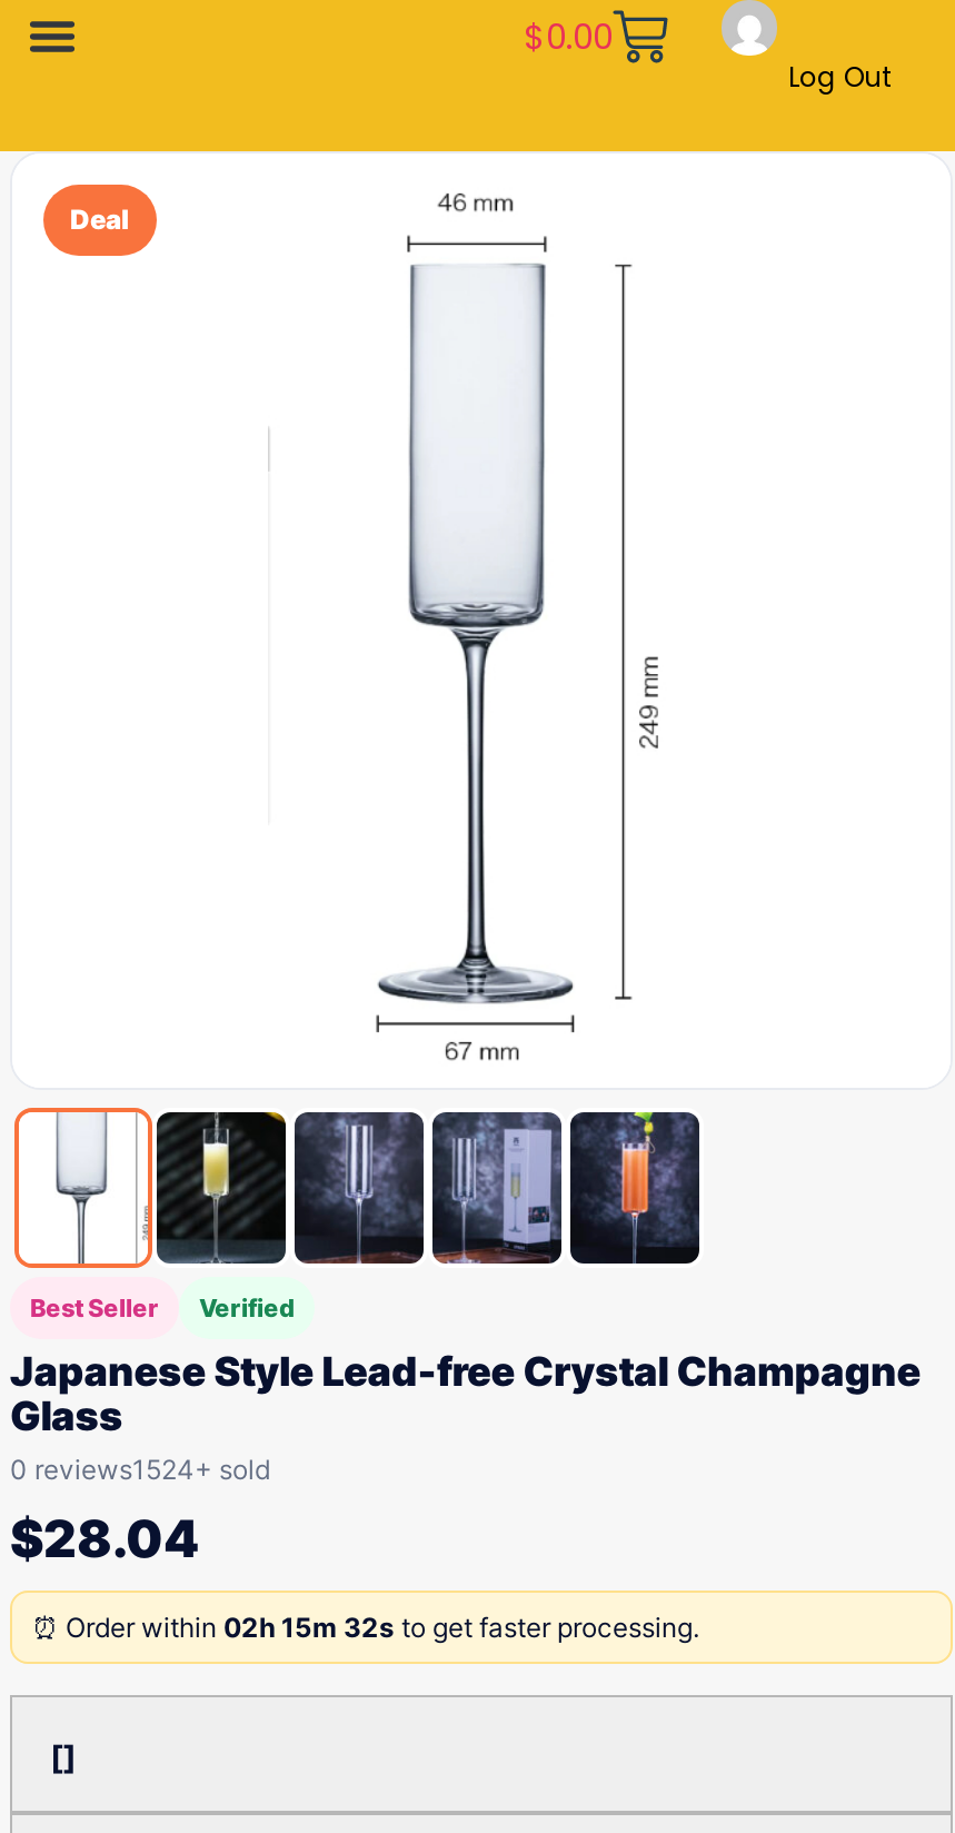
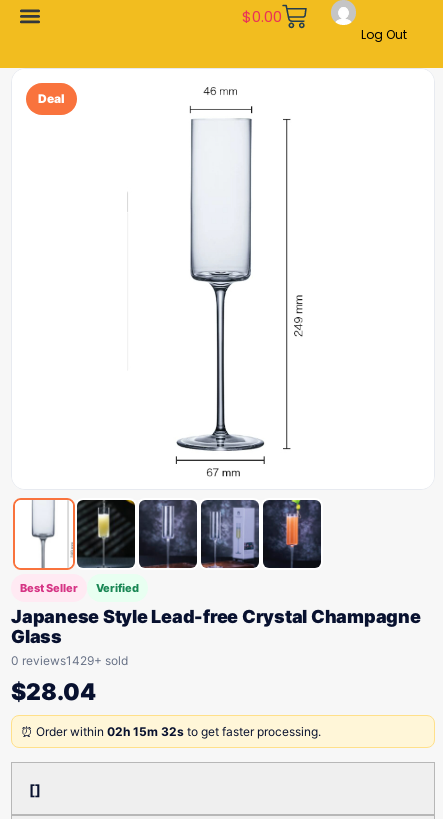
[10,1453,270,1486] 0 reviews1524+ sold -> [11,653,128,668] 0 reviews1429+ sold

